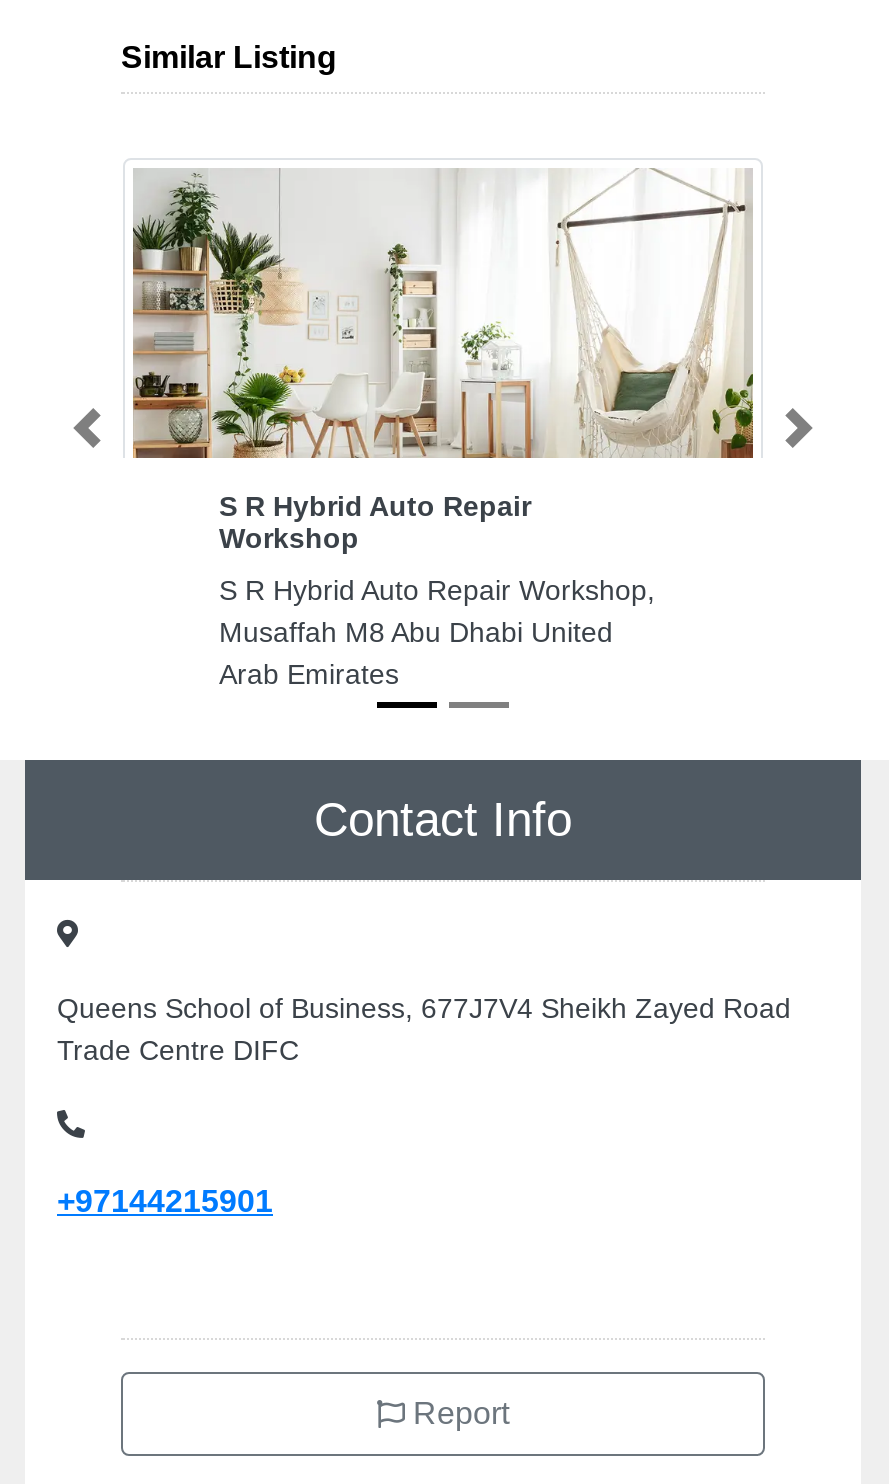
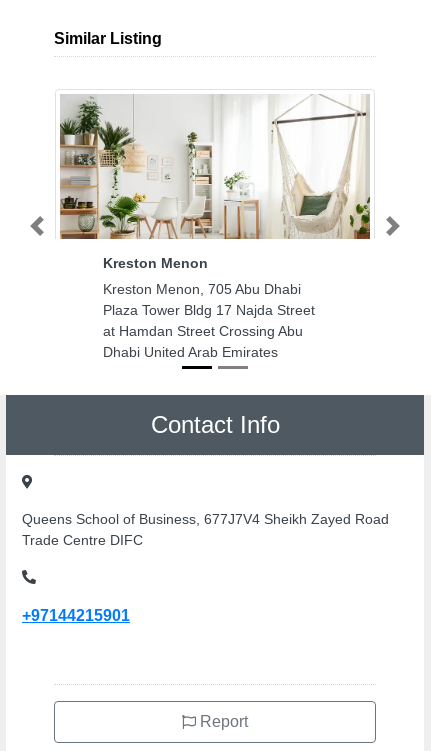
[219,490,531,554] S R Hybrid Auto Repair | Workshop -> [103,255,208,271] Kreston Menon
[219,574,655,690] S R Hybrid Auto Repair Workshop, | Musaffah M8 Abu Dhabi United | Arab Emirates -> [103,281,315,360] Kreston Menon, 705 Abu Dhabi | Plaza Tower Bldg 17 Najda Street | at Hamdan Street Crossing Abu | Dhabi United Arab Emirates

